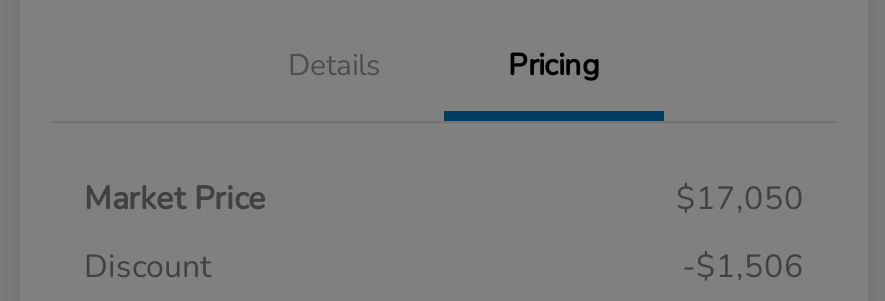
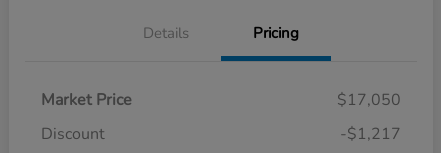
[682,245,804,289] -$1,506 -> [340,123,401,145] -$1,217

